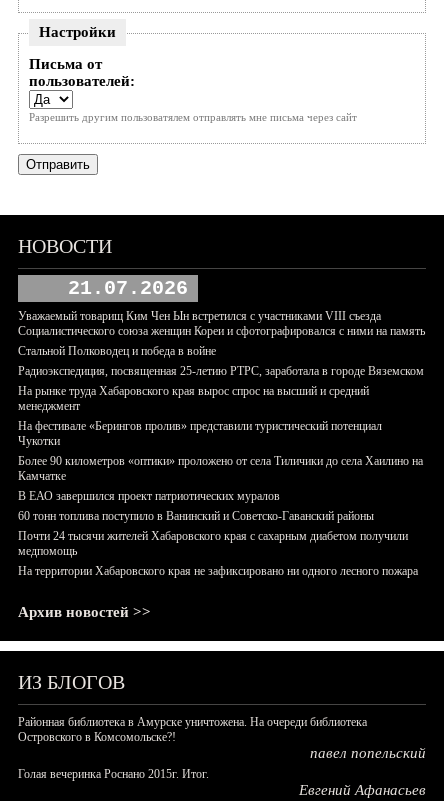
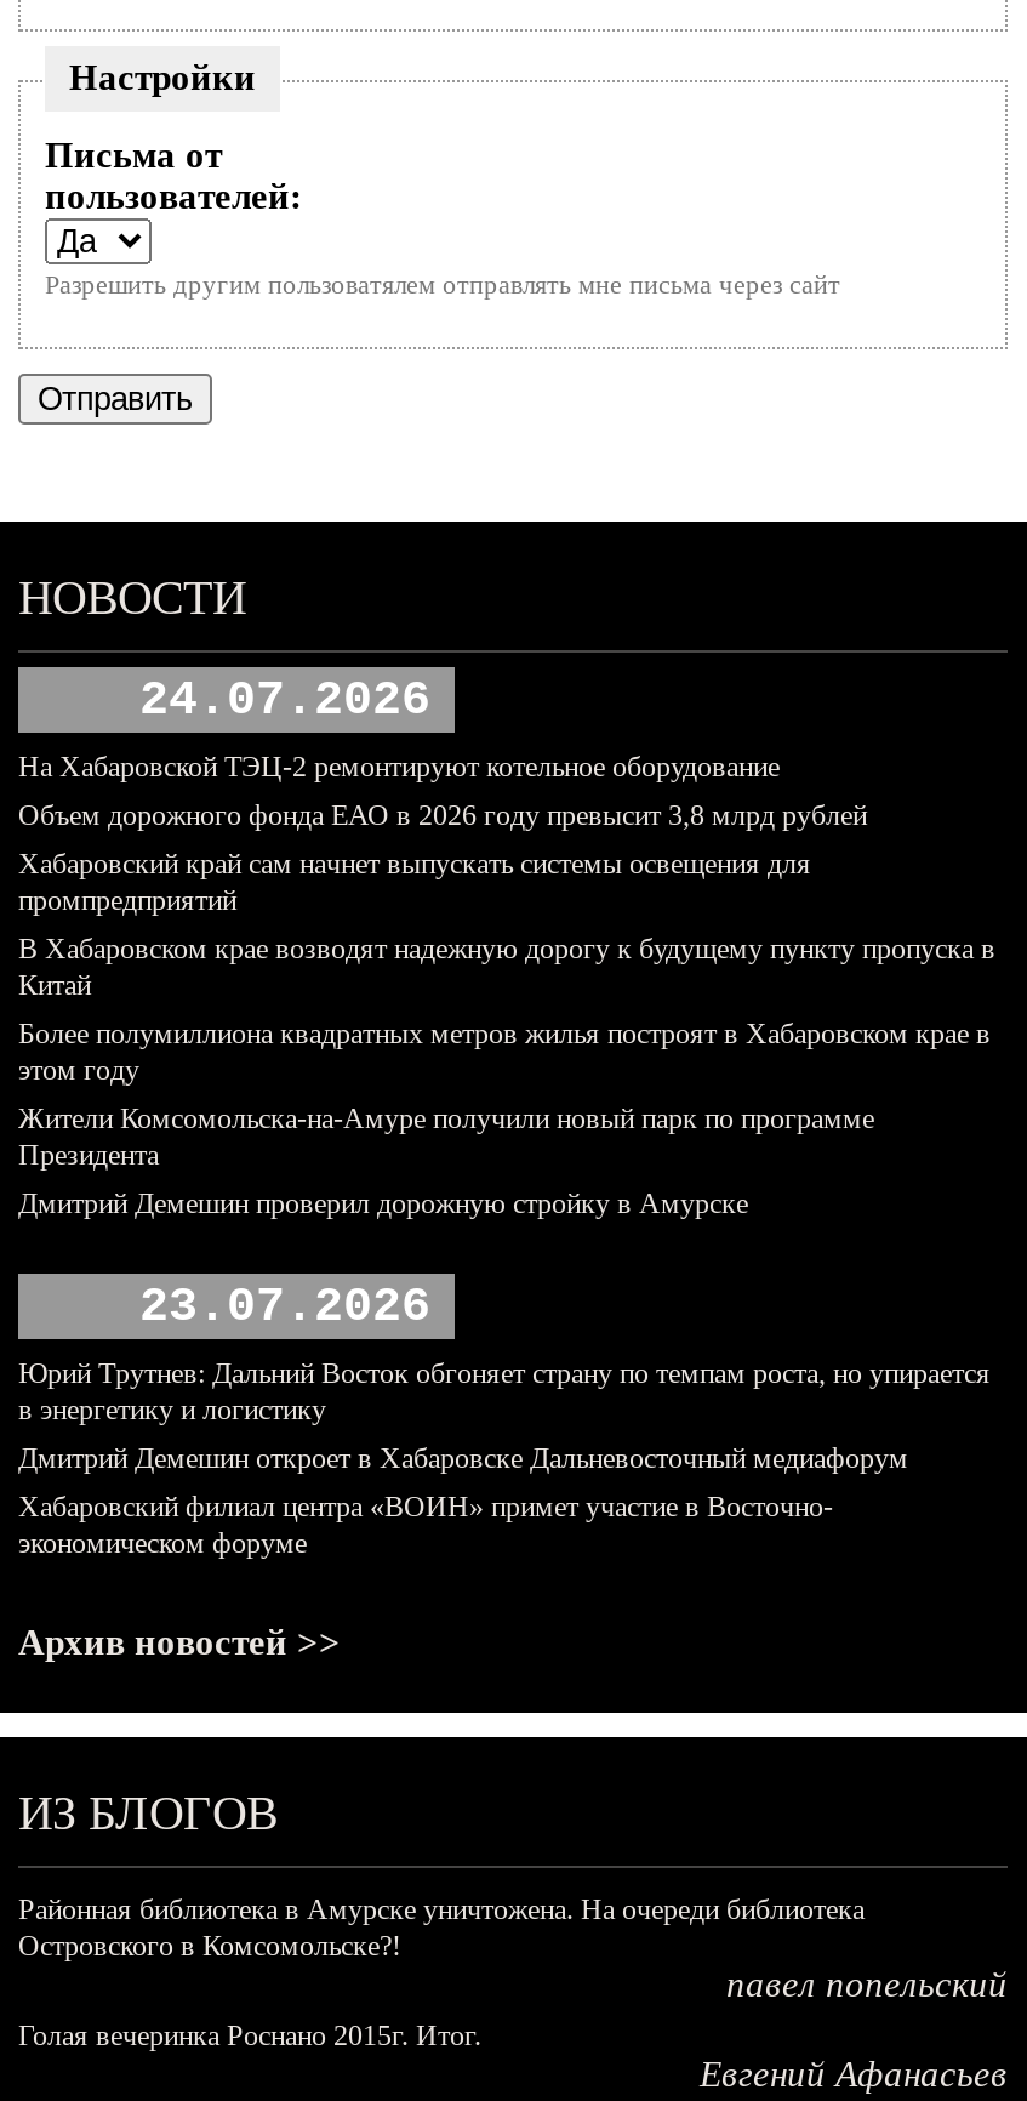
[18,277,425,578] 21.07.2026 | Уважаемый товарищ Ким Чен Ын встретился с участниками VIII съезда | Социалистического союза женщин Кореи и сфотографировался с ними на память | Стальной Полководец и победа в войне | Радиоэкспедиция, посвященная 25-летию РТРС, заработала в городе Вяземском | На рынке труда Хабаровского края вырос спрос на высший и средний | менеджмент | На фестивале «Берингов пролив» представили туристический потенциал | Чукотки | Более 90 километров «оптики» проложено от села Тиличики до села Хаилино на | Камчатке | В ЕАО завершился проект патриотических муралов | 60 тонн топлива поступило в Ванинский и Советско-Гаванский районы | Почти 24 тысячи жителей Хабаровского края с сахарным диабетом получили | медпомощь | На территории Хабаровского края не зафиксировано ни одного лесного пожара -> [18,672,995,1560] 24.07.2026 | На Хабаровской ТЭЦ-2 ремонтируют котельное оборудование | Объем дорожного фонда ЕАО в 2026 году превысит 3,8 млрд рублей | Хабаровский край сам начнет выпускать системы освещения для | промпредприятий | В Хабаровском крае возводят надежную дорогу к будущему пункту пропуска в | Китай | Более полумиллиона квадратных метров жилья построят в Хабаровском крае в | этом году | Жители Комсомольска-на-Амуре получили новый парк по программе | Президента | Дмитрий Демешин проверил дорожную стройку в Амурске | 23.07.2026 | Юрий Трутнев: Дальний Восток обгоняет страну по темпам роста, но упирается | в энергетику и логистику | Дмитрий Демешин откроет в Хабаровске Дальневосточный медиафорум | Хабаровский филиал центра «ВОИН» примет участие в Восточно- | экономическом форуме

